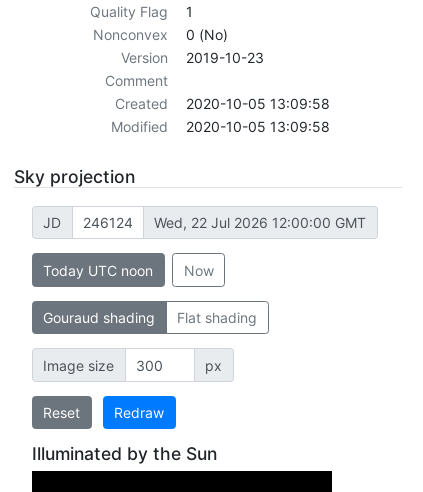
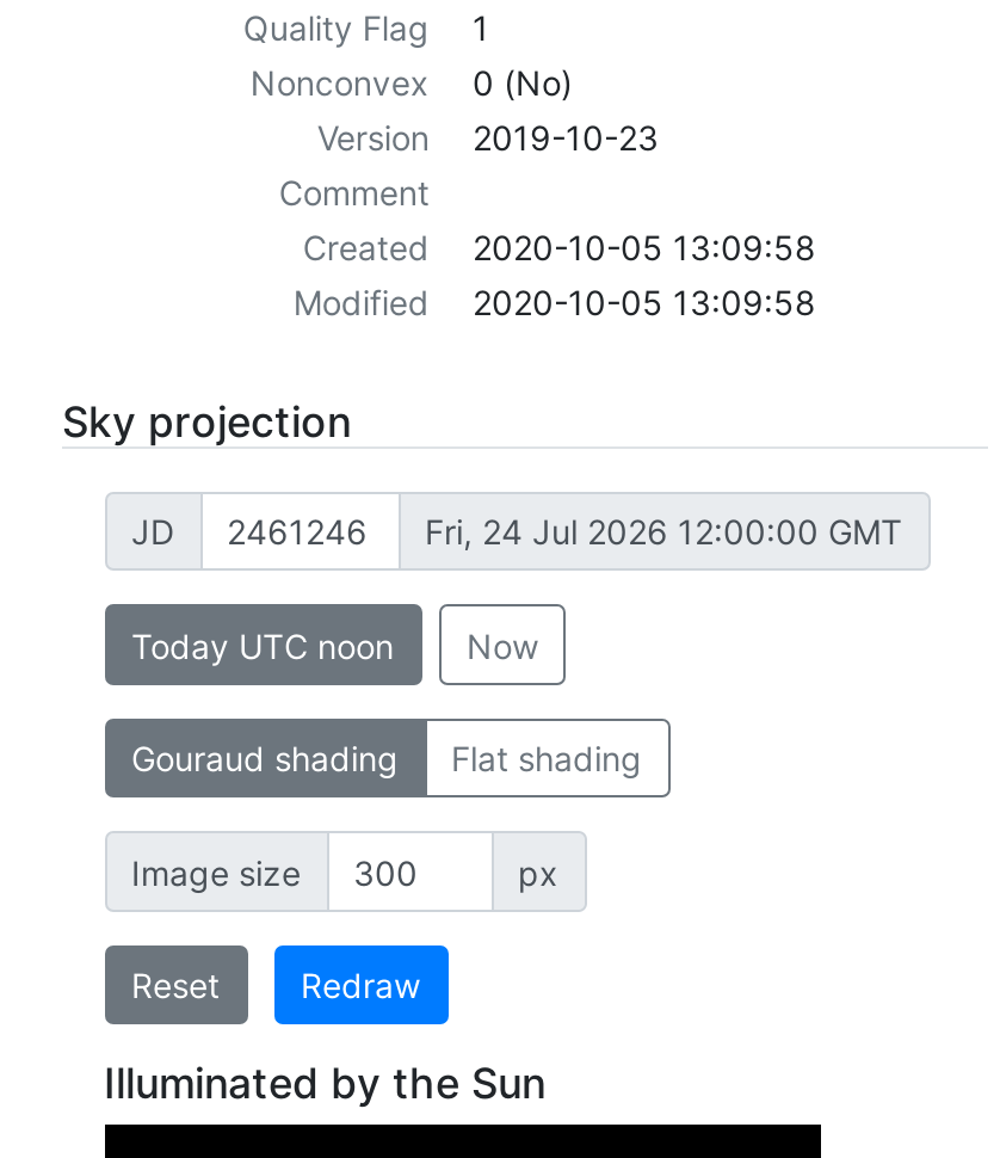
[154,214,366,231] Wed, 22 Jul 2026 12:00:00 GMT -> [425,511,902,552] Fri, 24 Jul 2026 12:00:00 GMT

